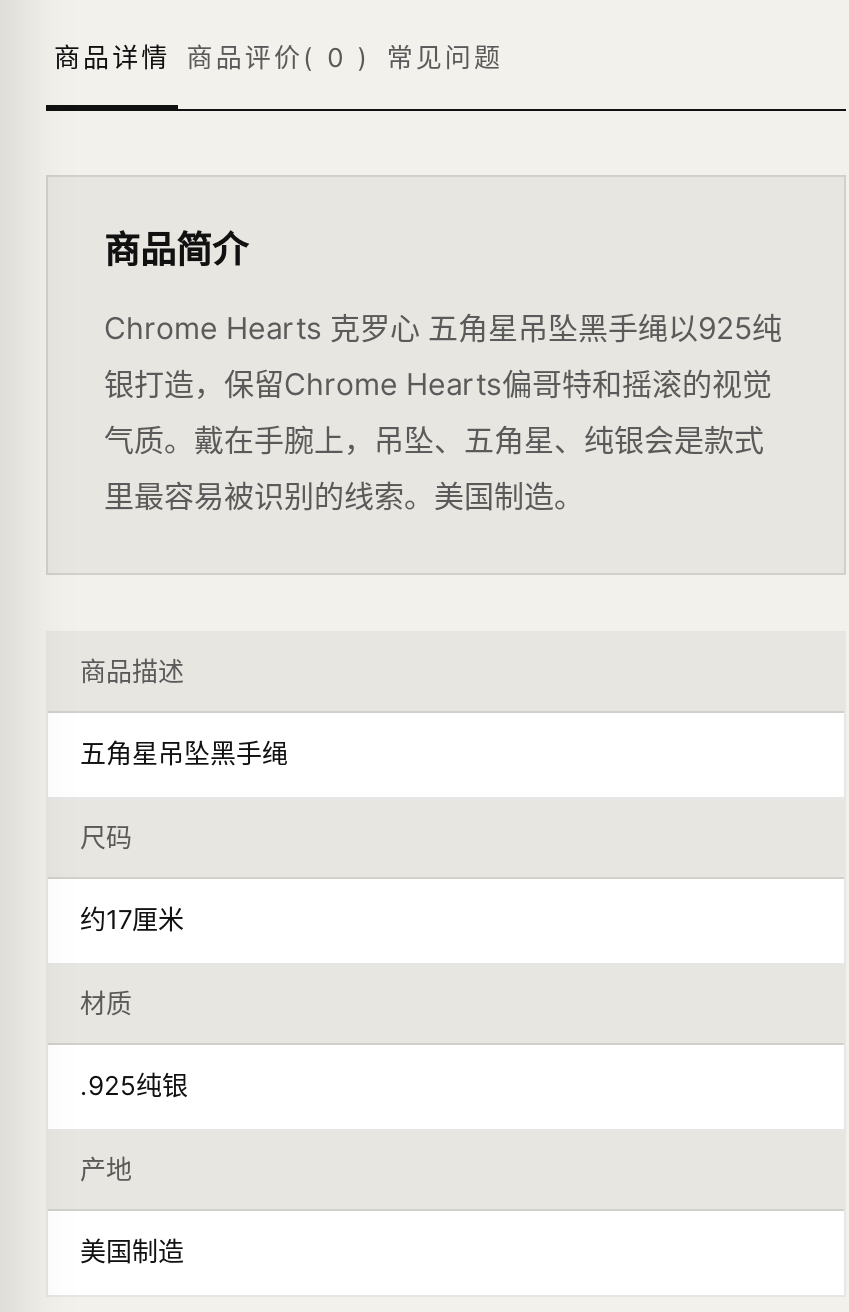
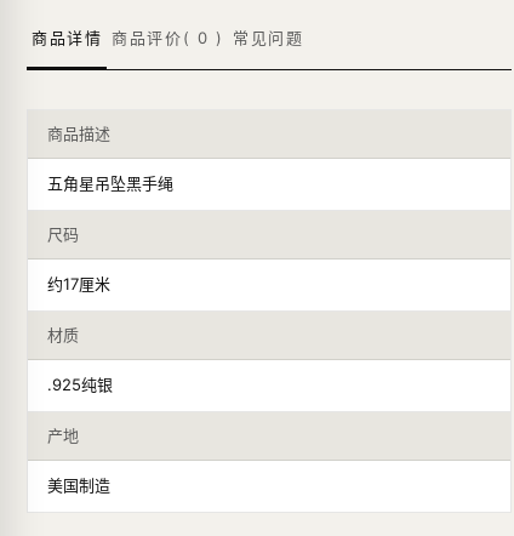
[104,229,782,515] 商品简介 | Chrome Hearts 克罗心 五角星吊坠黑手绳以925纯 | 银打造，保留Chrome Hearts偏哥特和摇滚的视觉 | 气质。戴在手腕上，吊坠、五角星、纯银会是款式 | 里最容易被识别的线索。美国制造。 -> none

